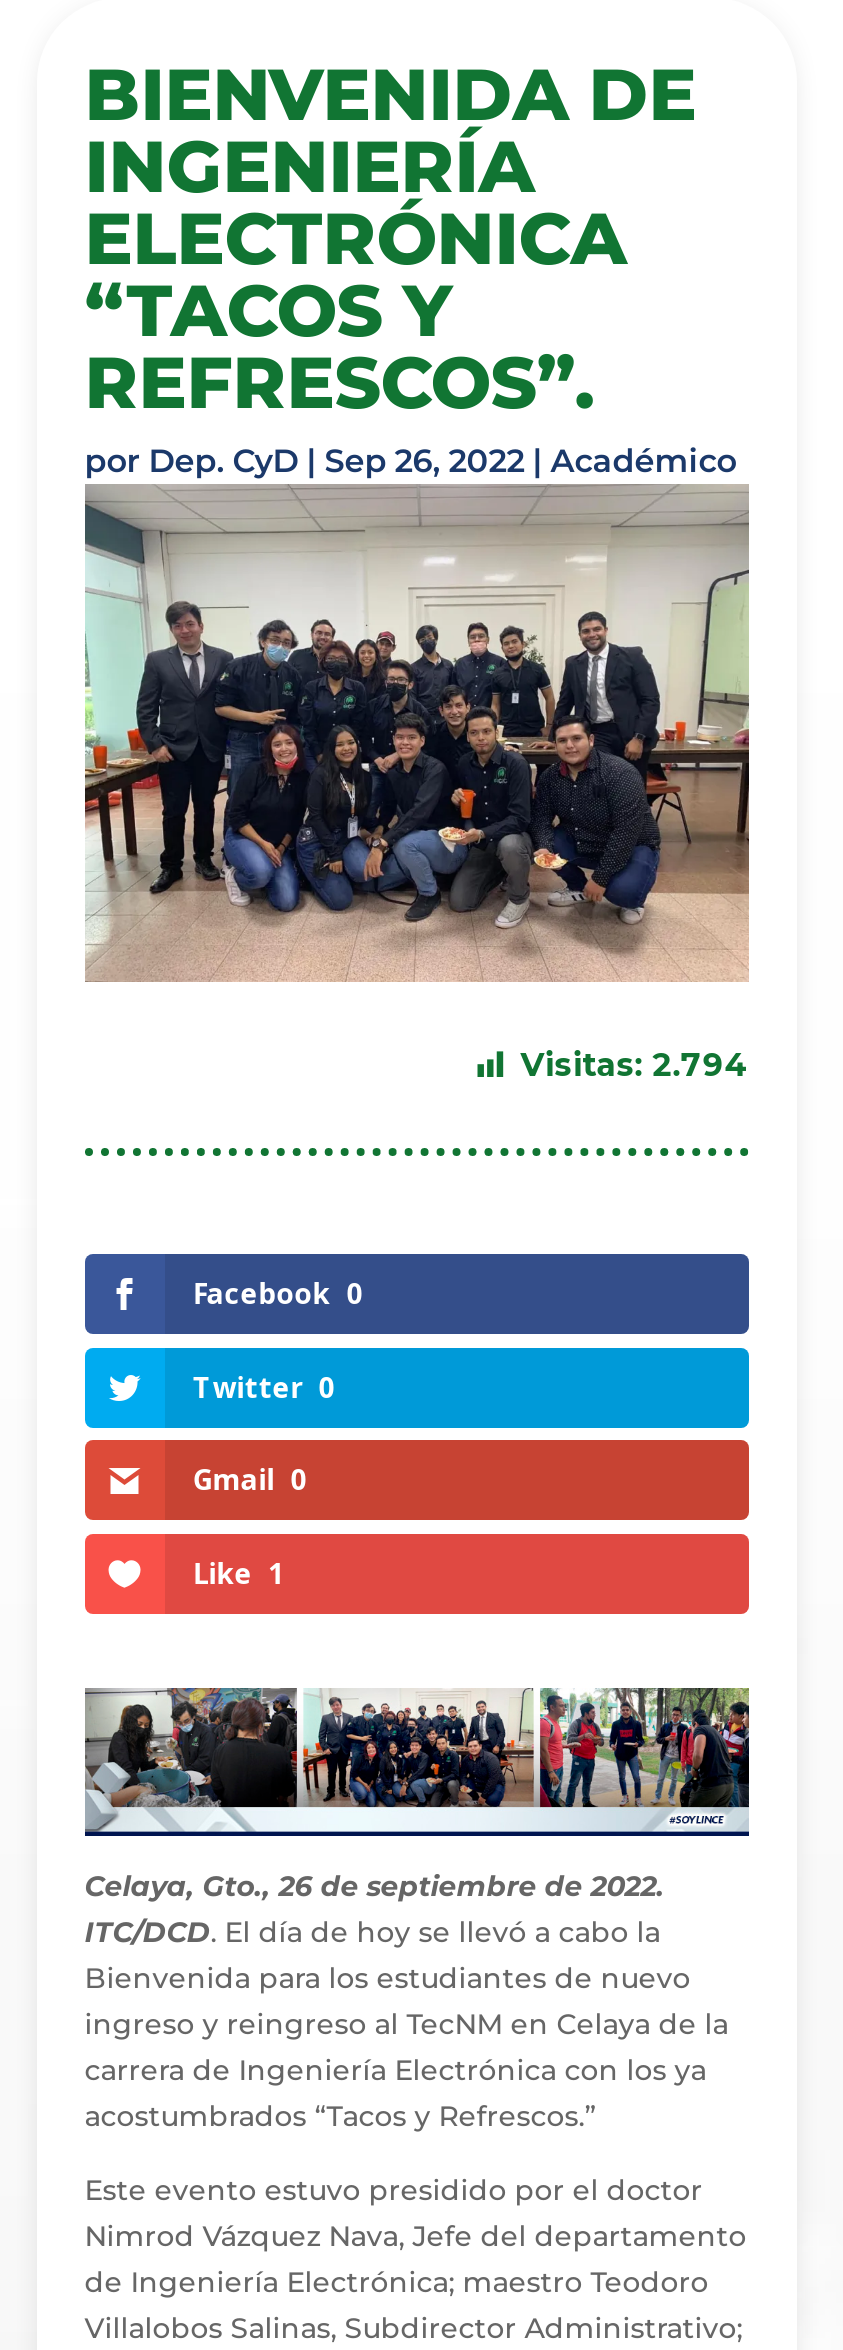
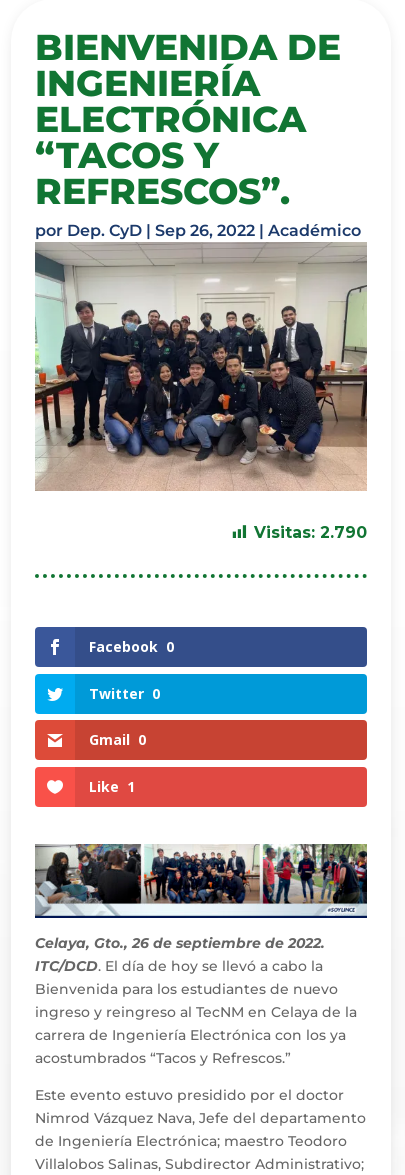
[520,1046,748,1084] Visitas: 2.794 -> [254,523,367,542] Visitas: 2.790

